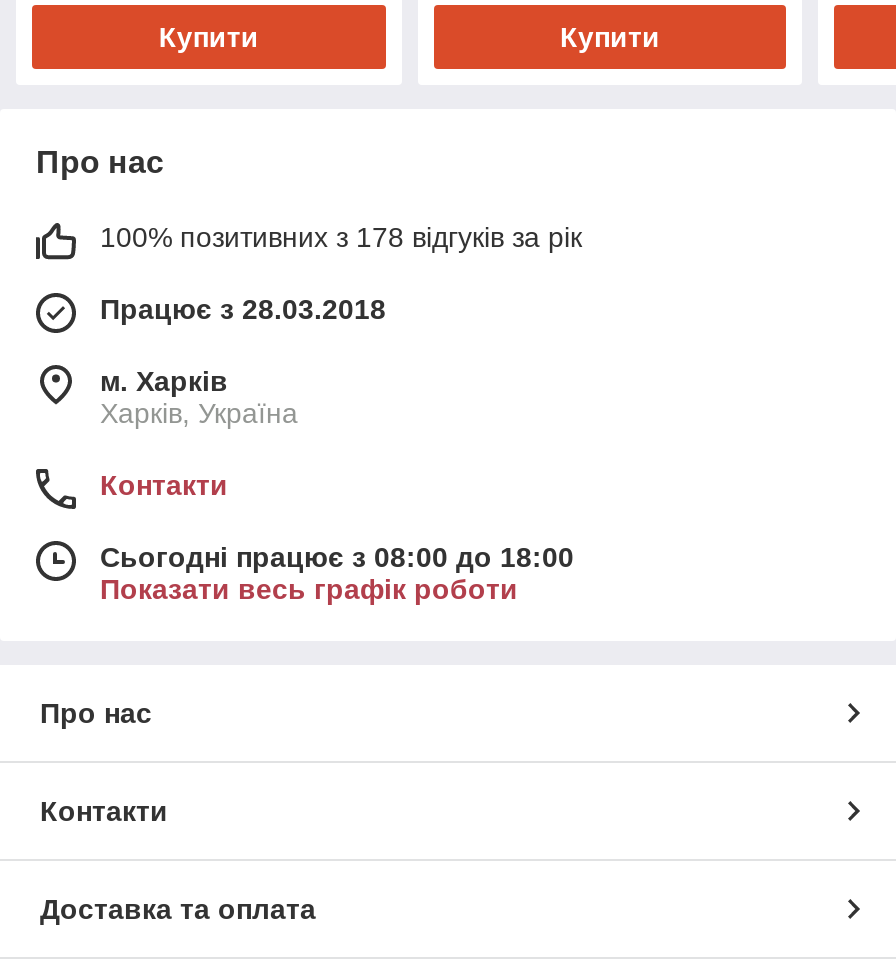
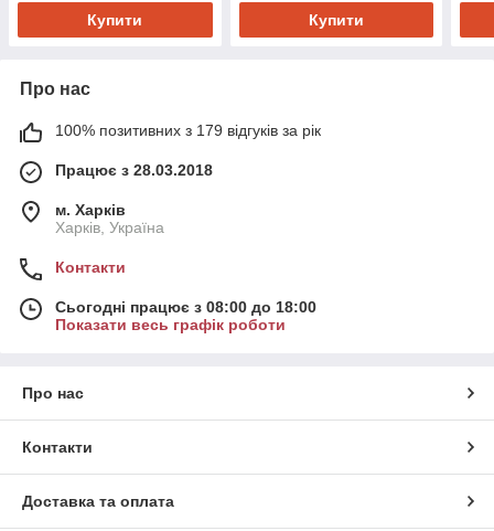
[100,222,582,254] 100% позитивних з 178 відгуків за рік -> [55,122,321,140] 100% позитивних з 179 відгуків за рік

